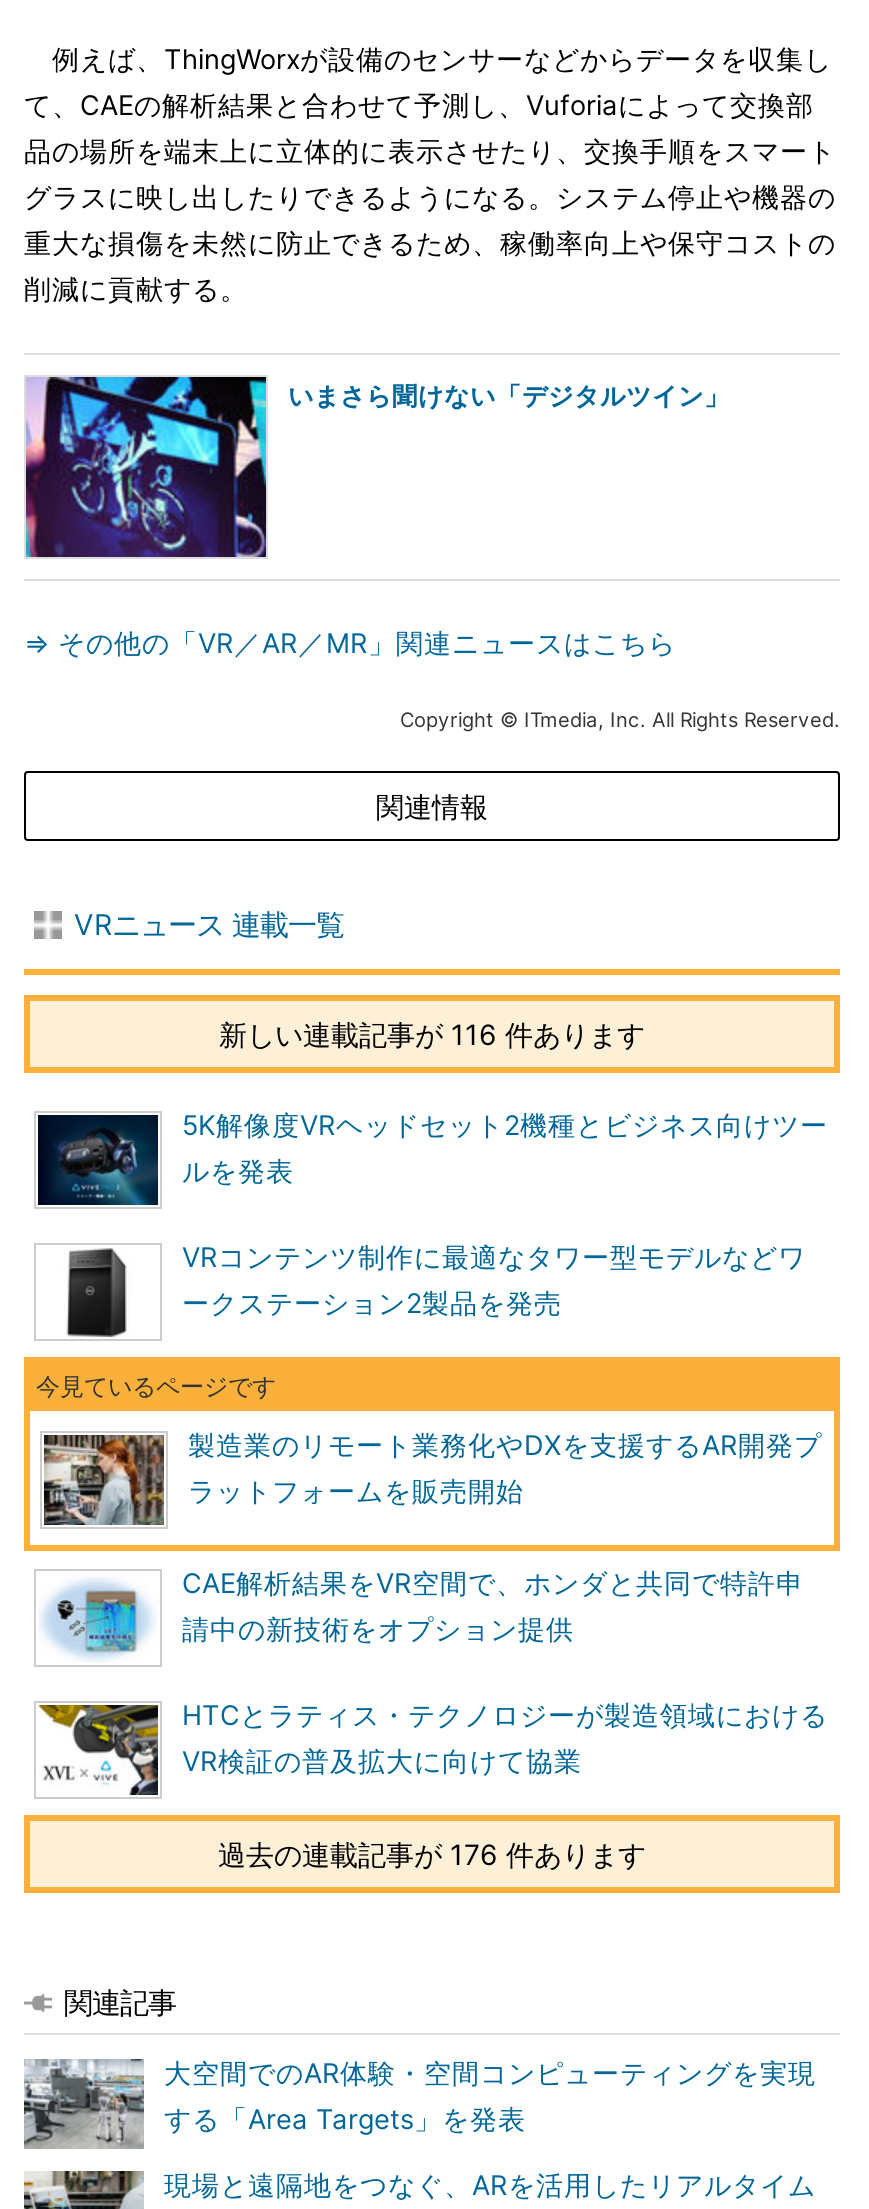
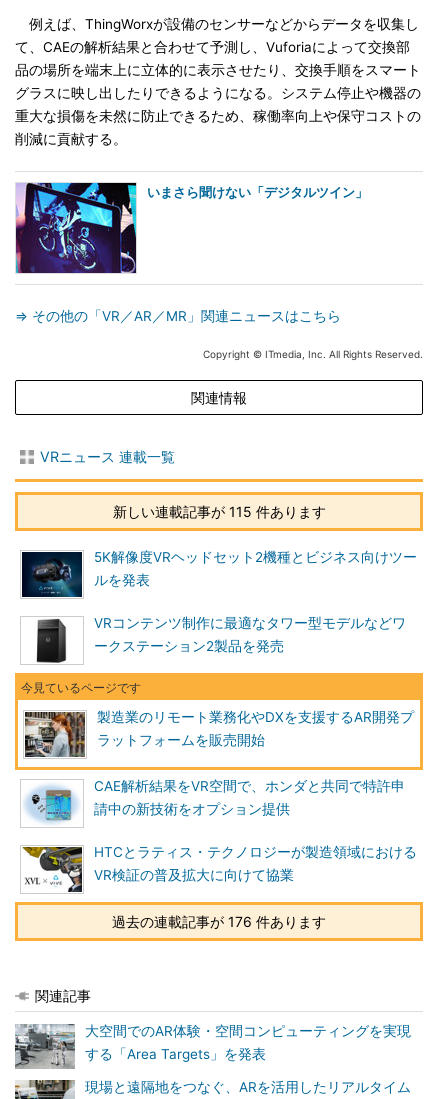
[219,1017,645,1051] 新しい連載記事が 116 件あります -> [112,503,325,520] 新しい連載記事が 115 件あります

